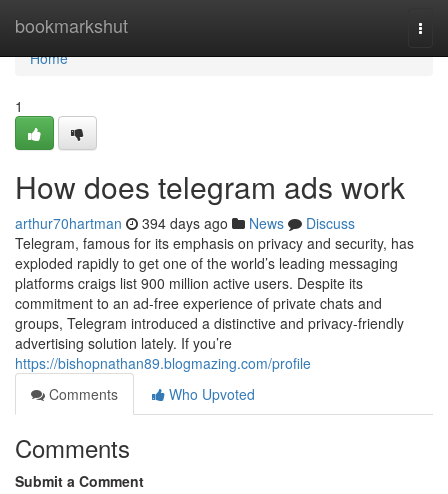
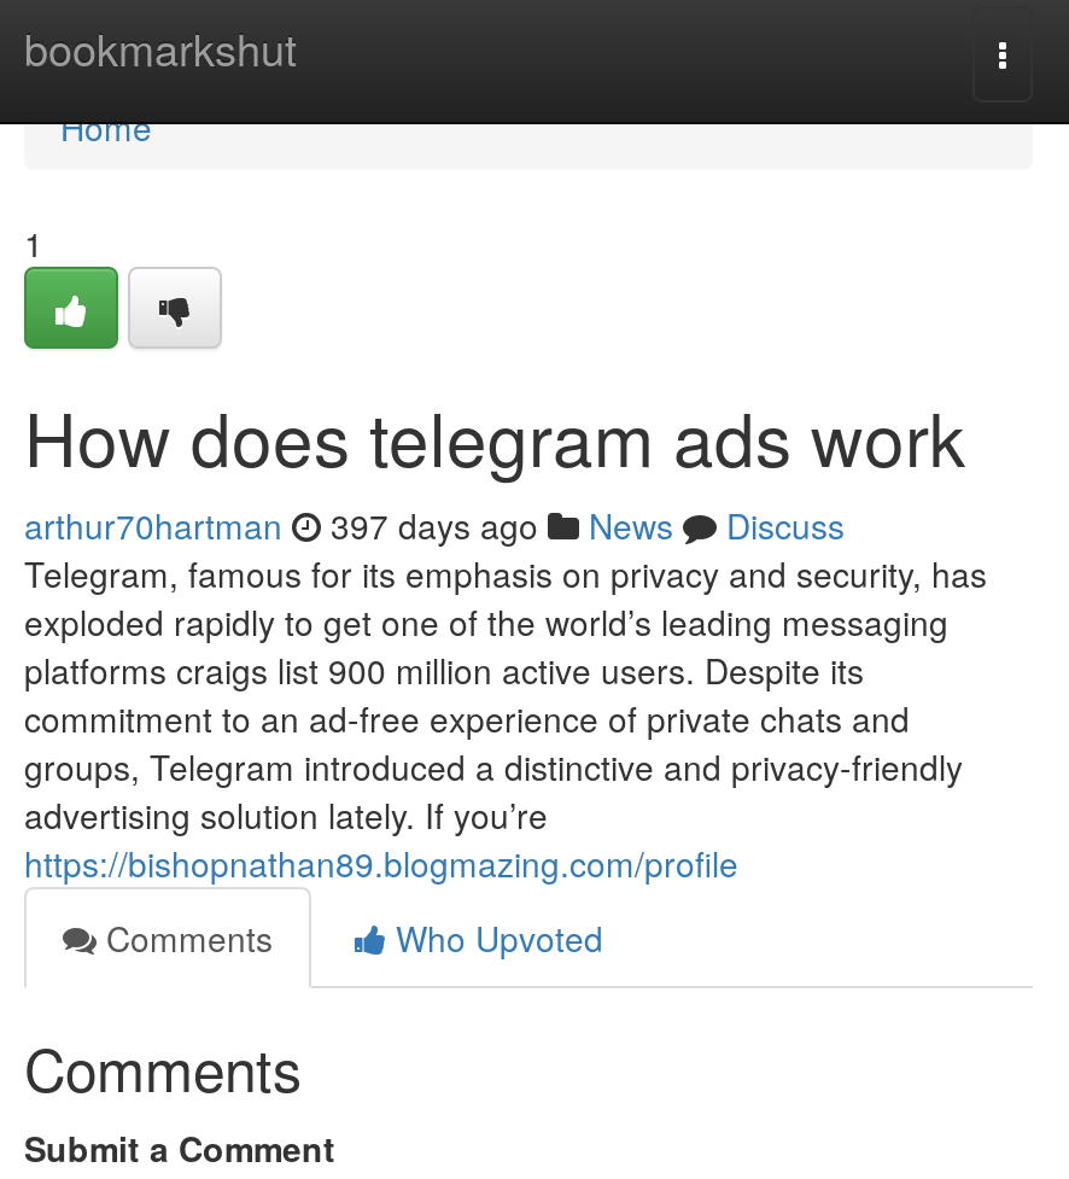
[15,213,355,233] arthur70hartman 394 days ago News Discuss -> [24,501,845,549] arthur70hartman 397 days ago News Discuss

